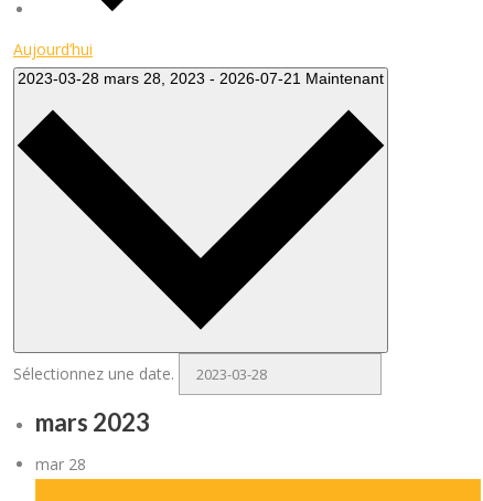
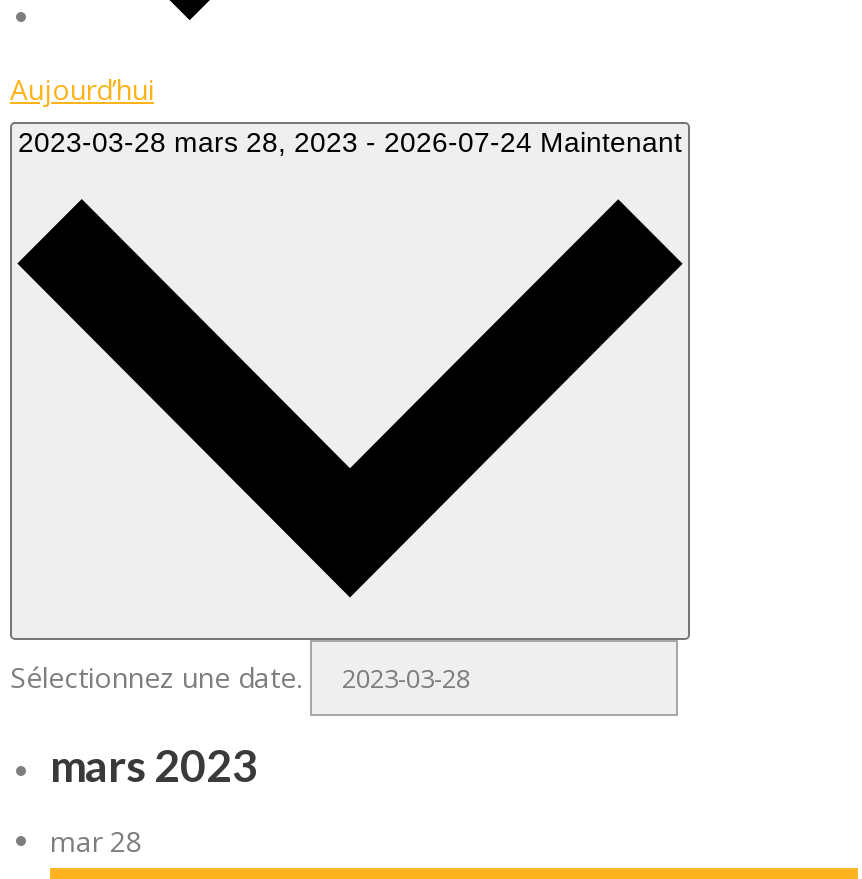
[18,70,384,88] 2023-03-28 mars 28, 2023 - 2026-07-21 Maintenant -> [18,127,682,159] 2023-03-28 mars 28, 2023 - 2026-07-24 Maintenant

